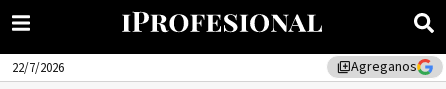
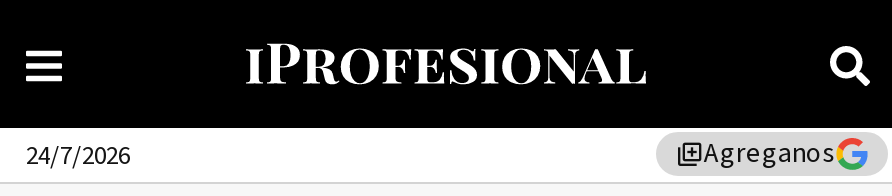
[12,60,64,77] 22/7/2026 -> [26,140,130,174] 24/7/2026

